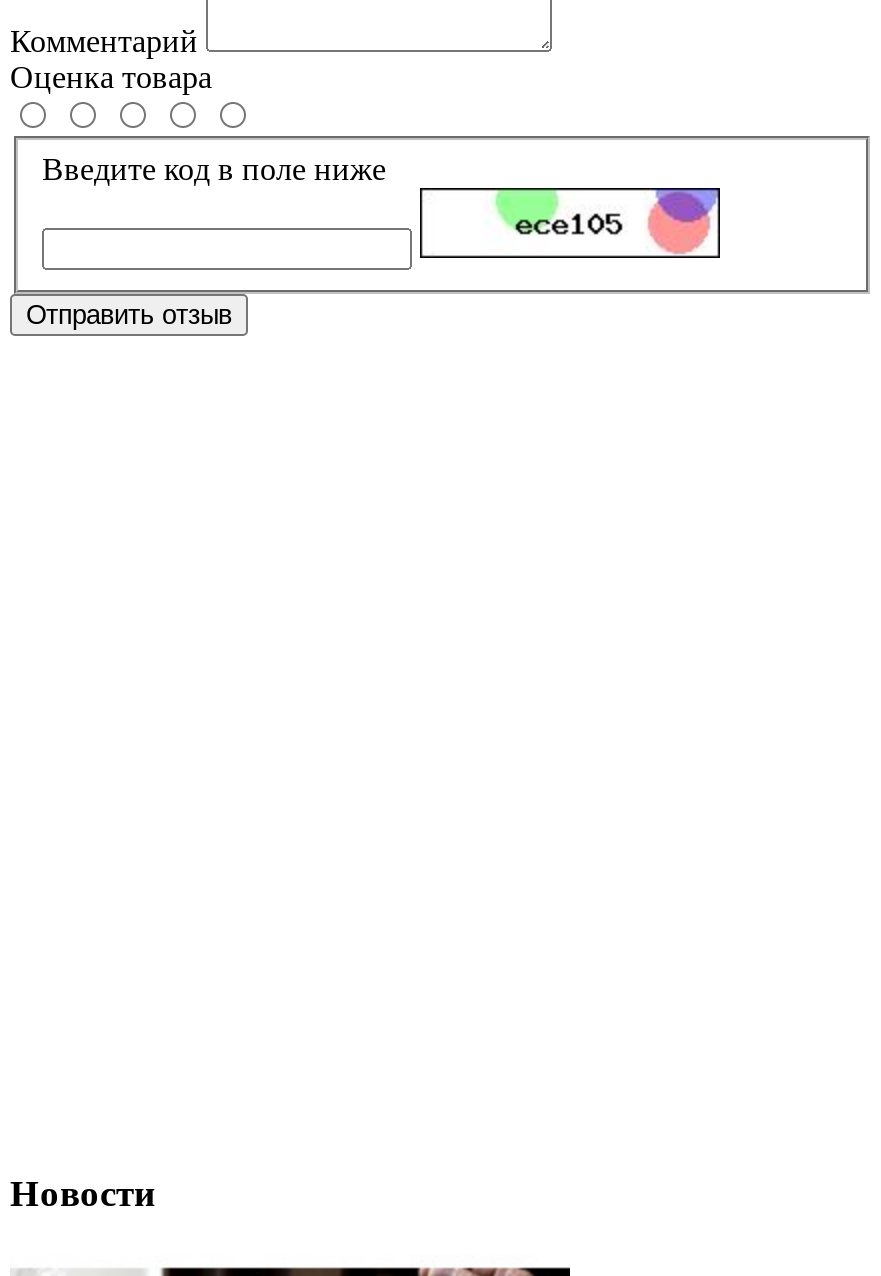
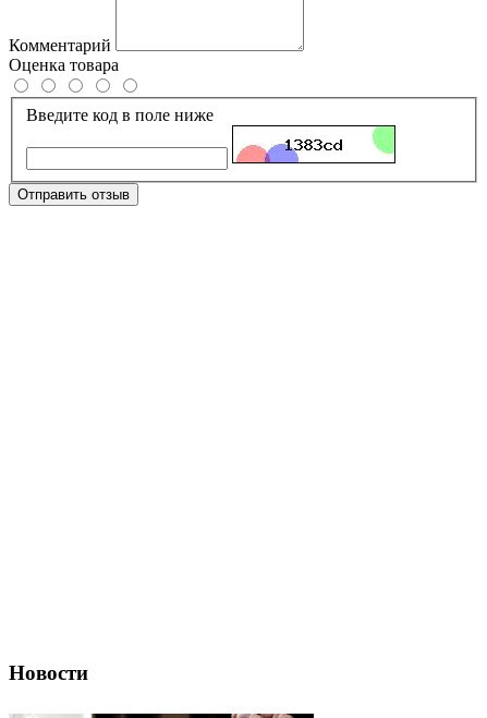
[426,188,624,258] [image] -> [235,125,343,163] [image]
[646,186,722,256] [image] -> [356,124,397,162] [image]

